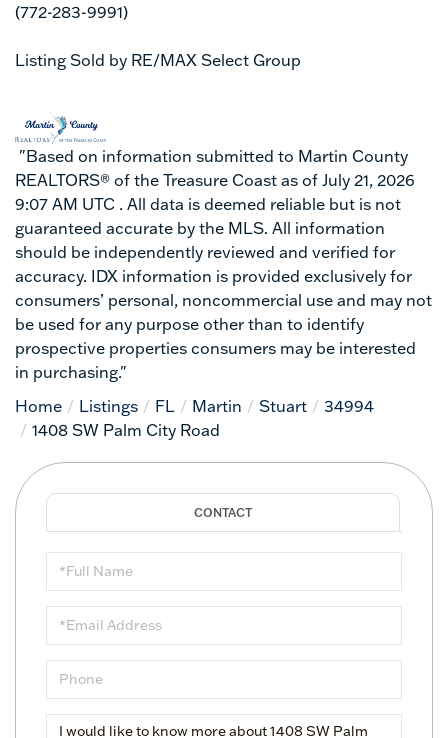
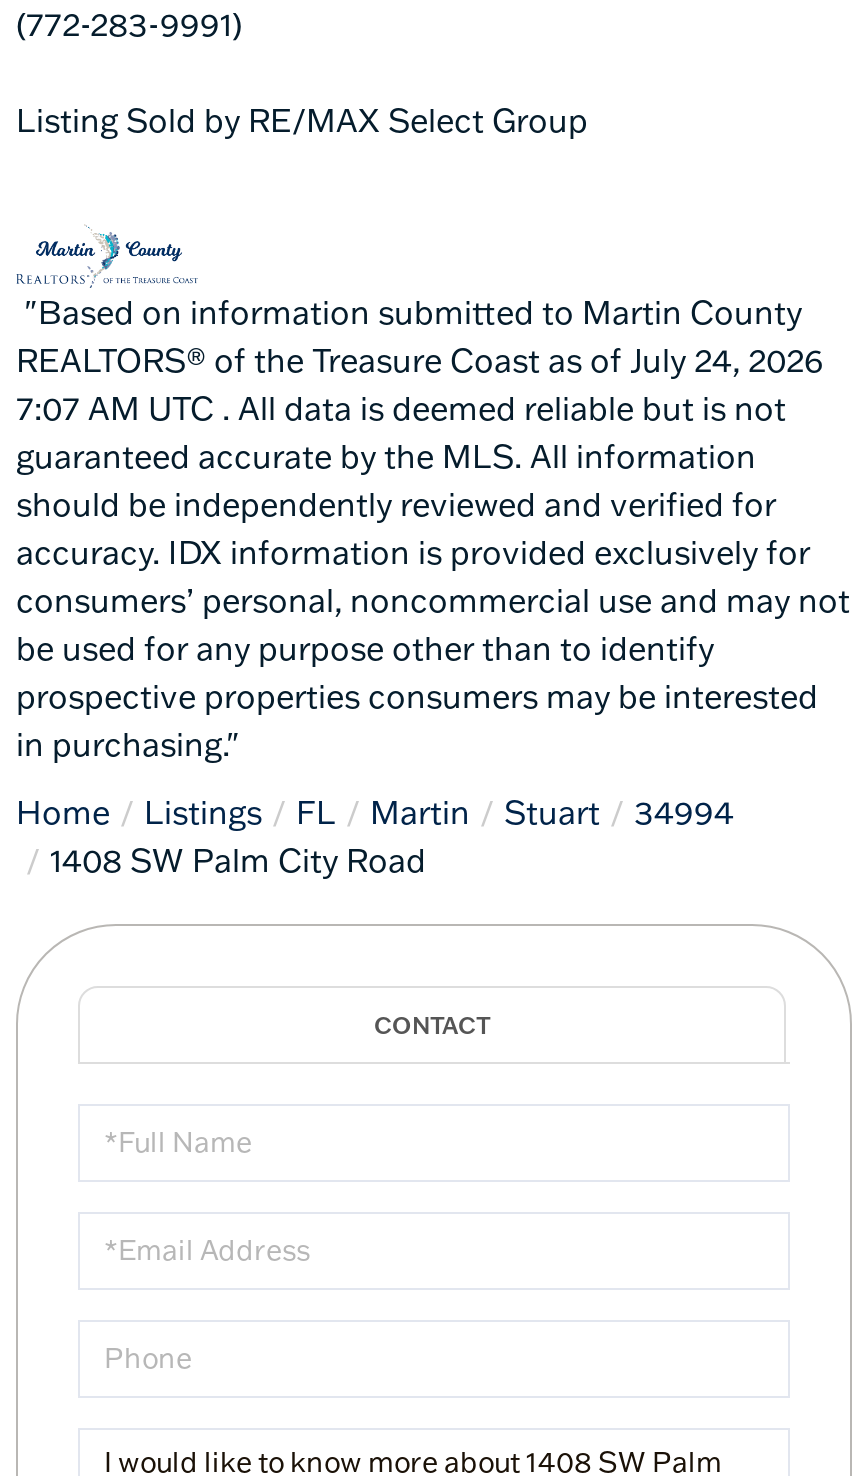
[15,170,415,190] REALTORS® of the Treasure Coast as of July 21, 2026 -> [16,339,824,379] REALTORS® of the Treasure Coast as of July 24, 2026
[15,194,401,214] 9:07 AM UTC . All data is deemed reliable but is not -> [16,387,786,427] 7:07 AM UTC . All data is deemed reliable but is not

